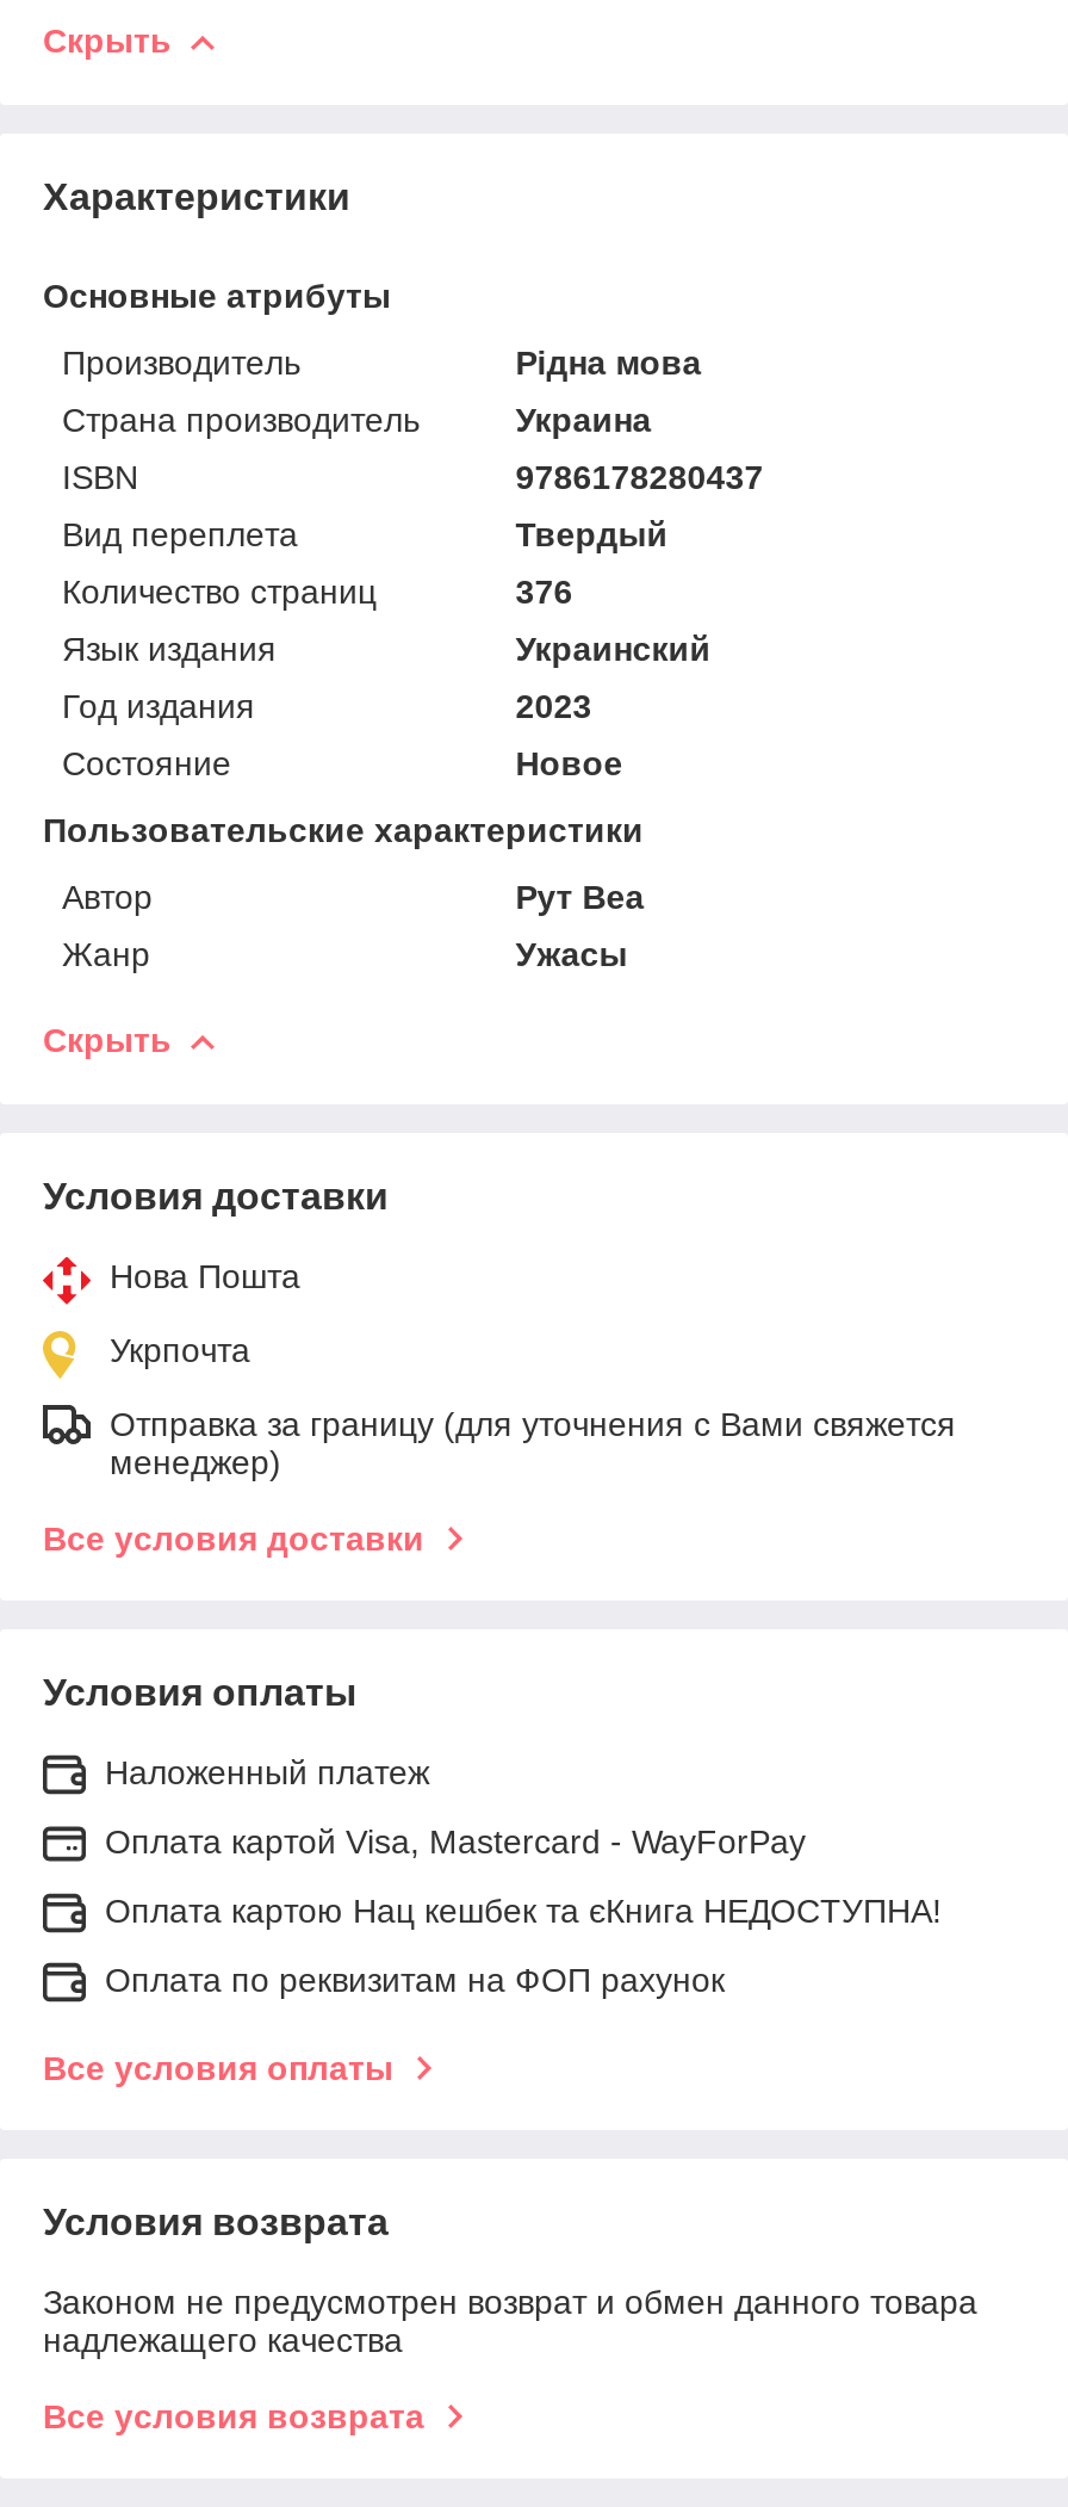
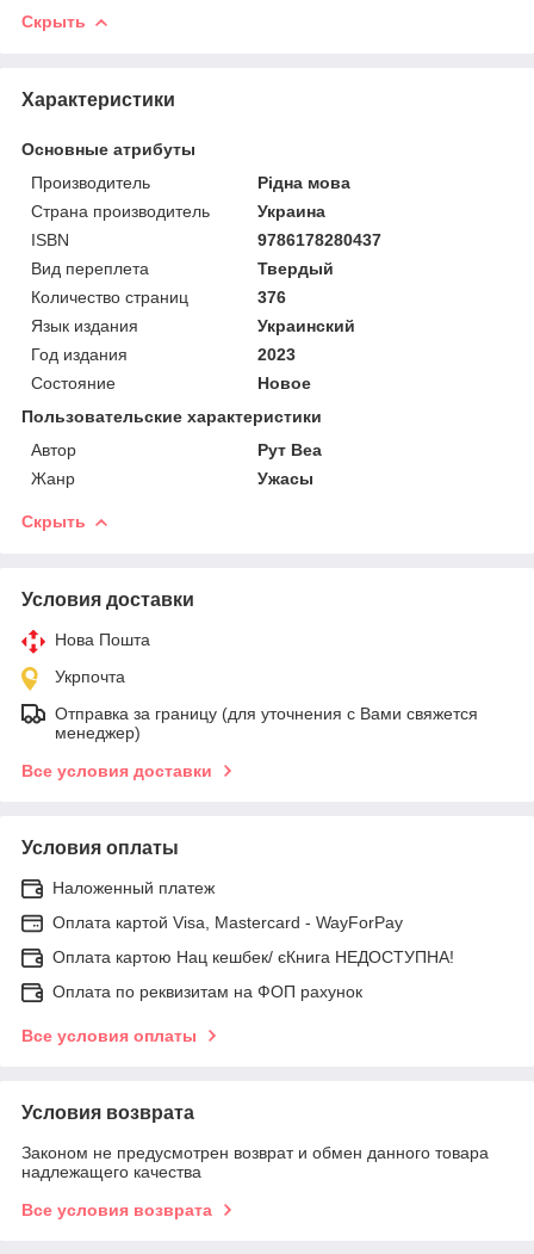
[105,1891,942,1929] Оплата картою Нац кешбек та єКнига НЕДОСТУПНА! -> [52,947,454,966] Оплата картою Нац кешбек/ єКнига НЕДОСТУПНА!

